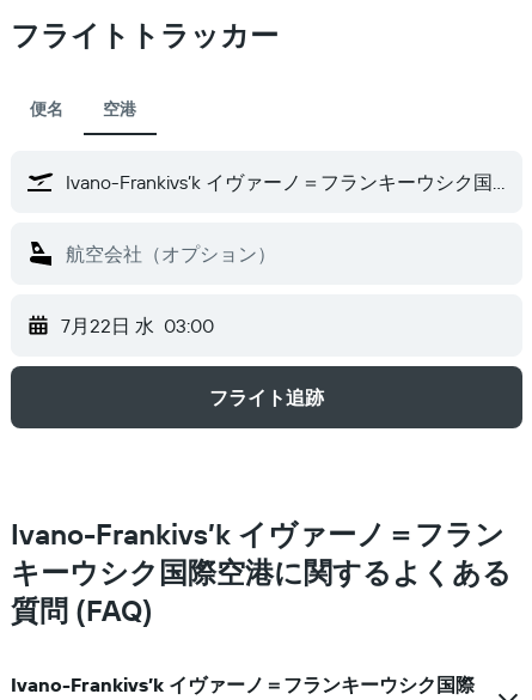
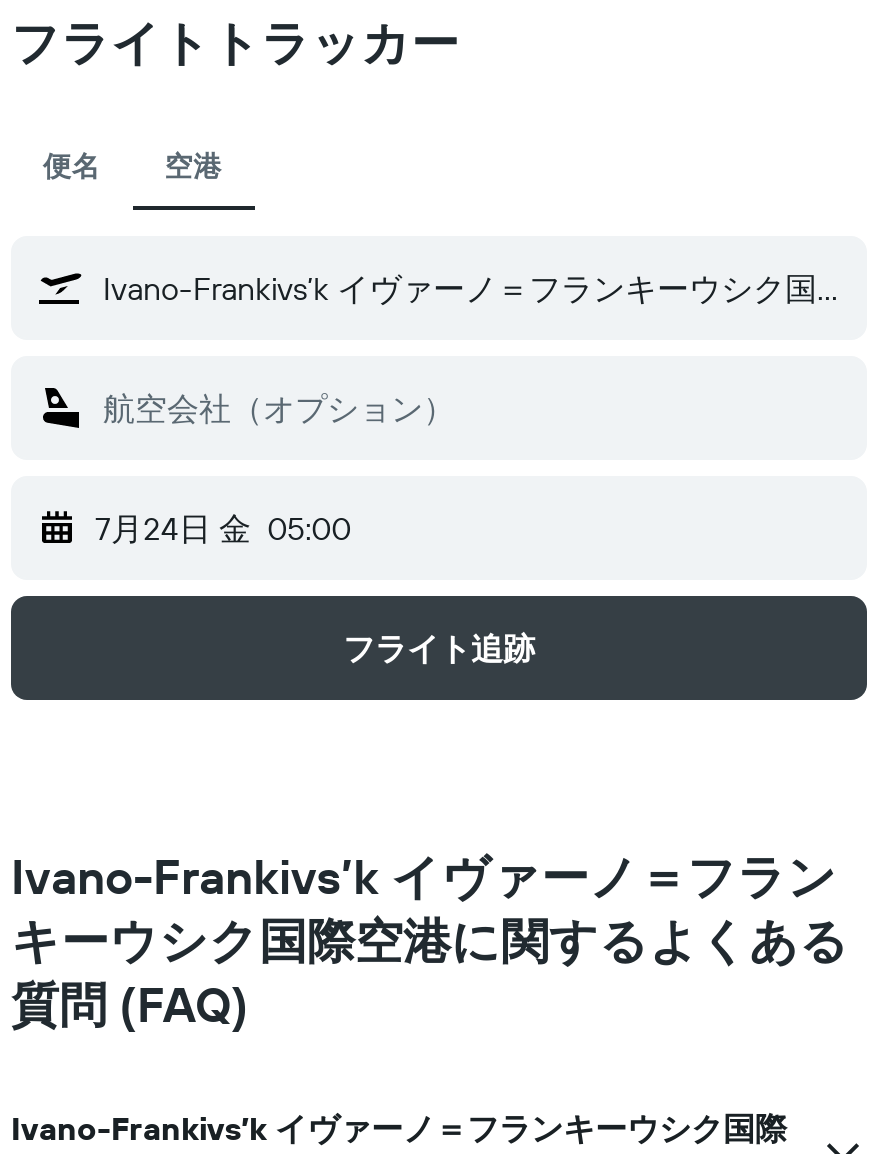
[61,314,214,337] 7月22日 水 03:00 -> [95,508,351,548] 7月24日 金 05:00

